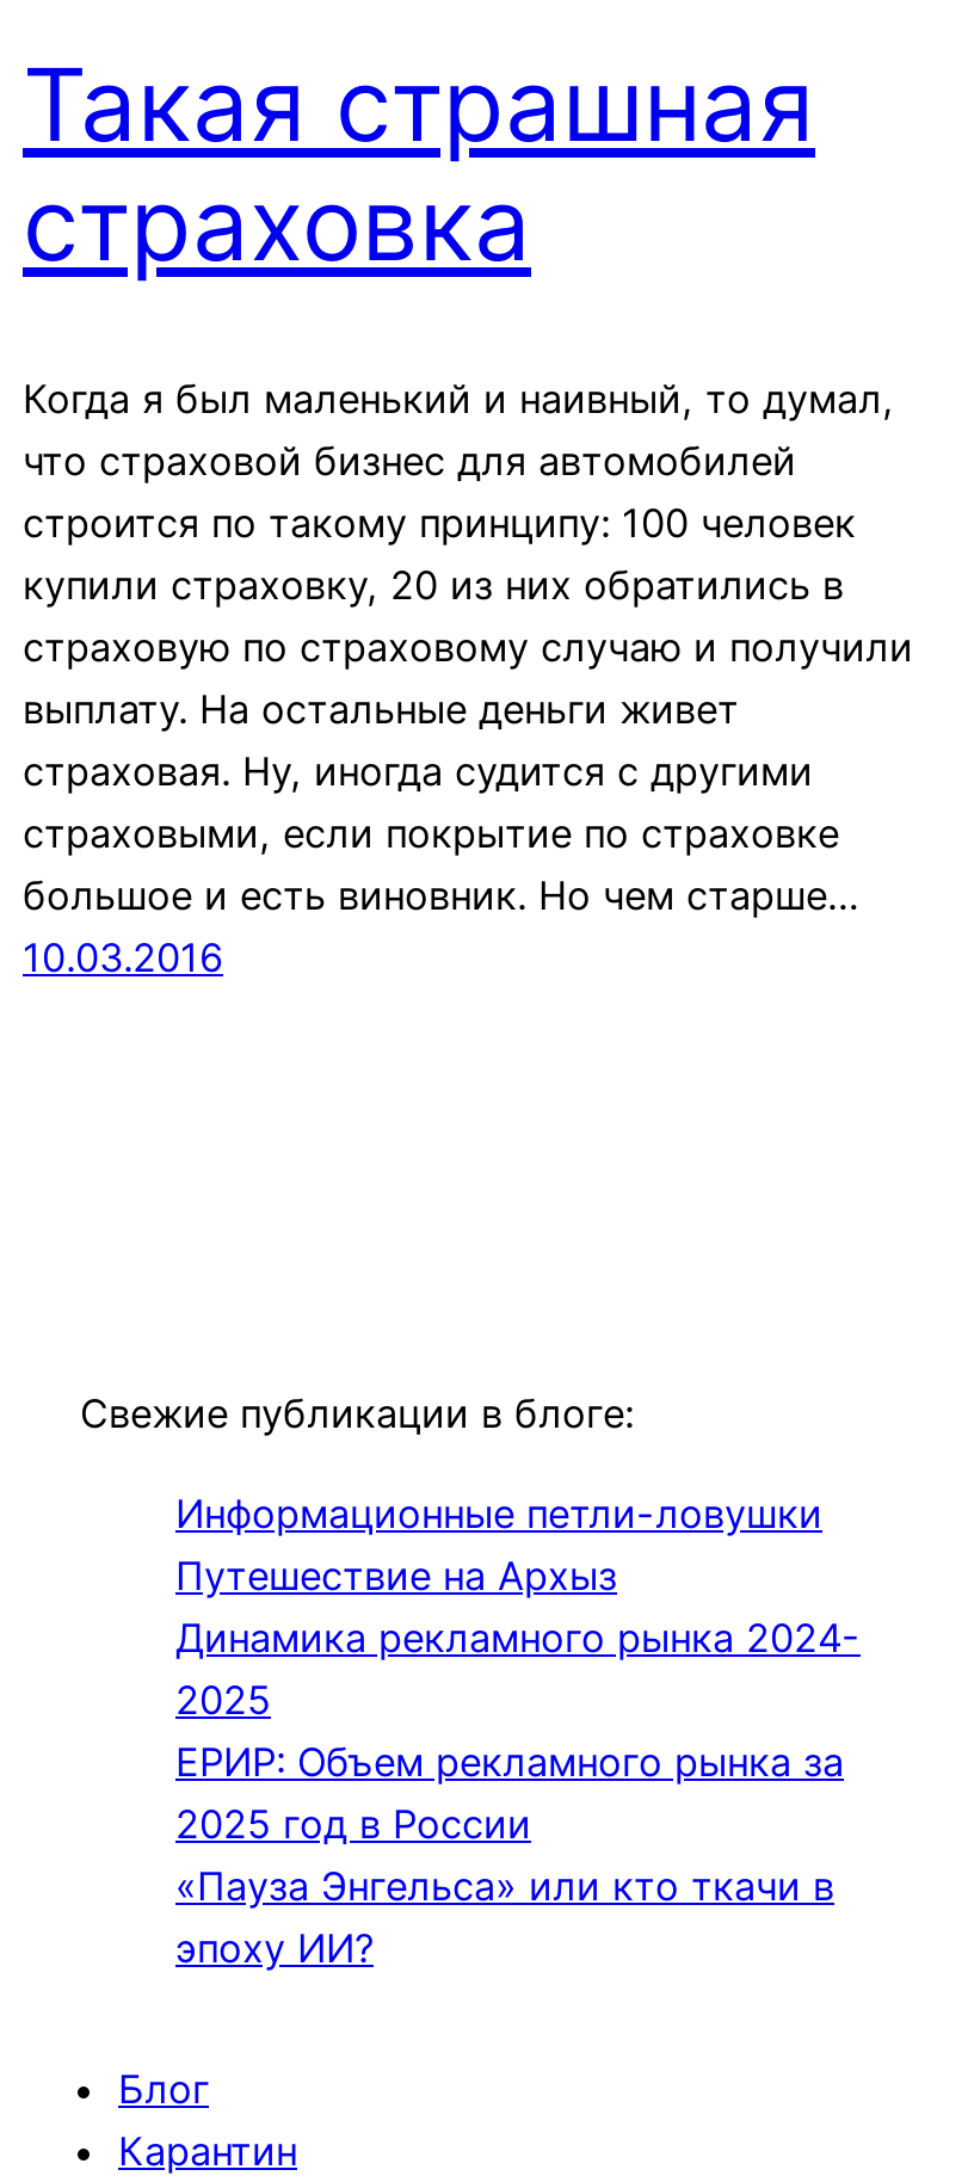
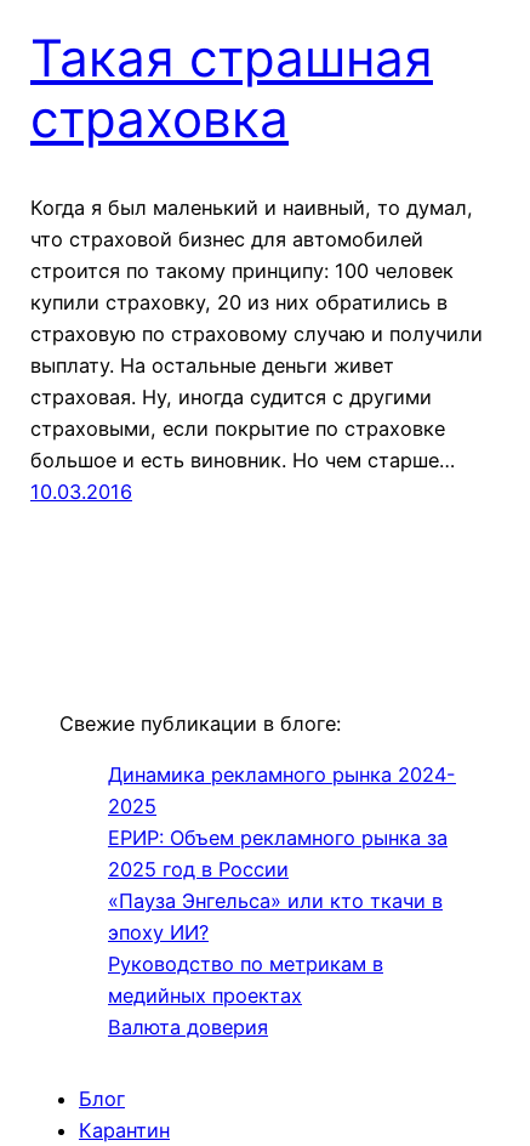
[175,1490,822,1600] Информационные петли-ловушки | Путешествие на Архыз -> none
moved [175,1614,861,1972] -> [108,763,456,945]: Динамика рекламного рынка 2024- | 2025 | ЕРИР: Объем рекламного рынка за | 2025 год в России | «Пауза Энгельса» или кто ткачи в | эпоху ИИ?
none -> [108,952,383,1039] Руководство по метрикам в | медийных проектах | Валюта доверия

